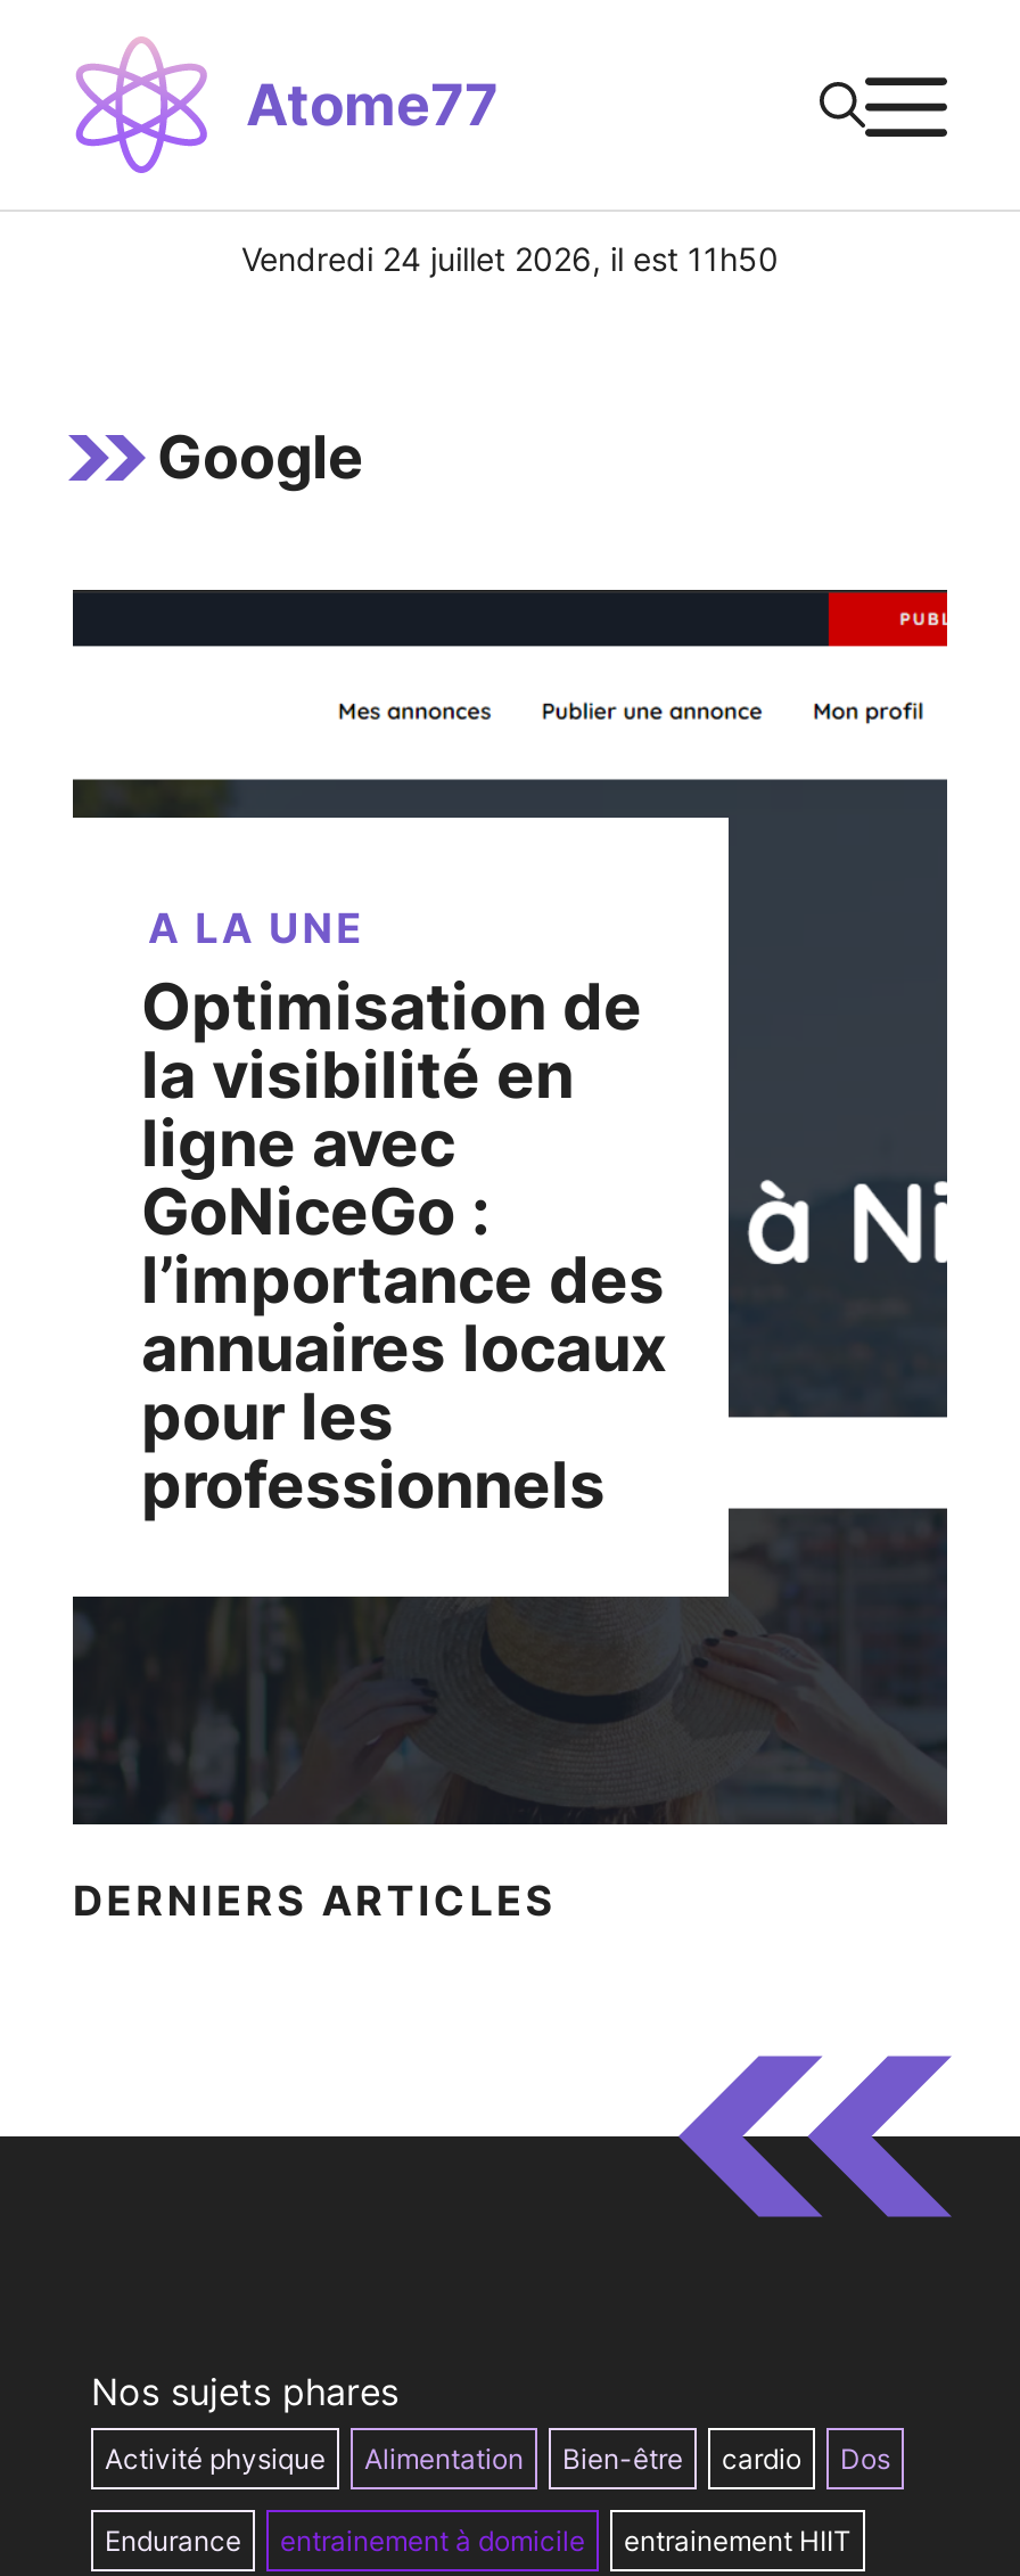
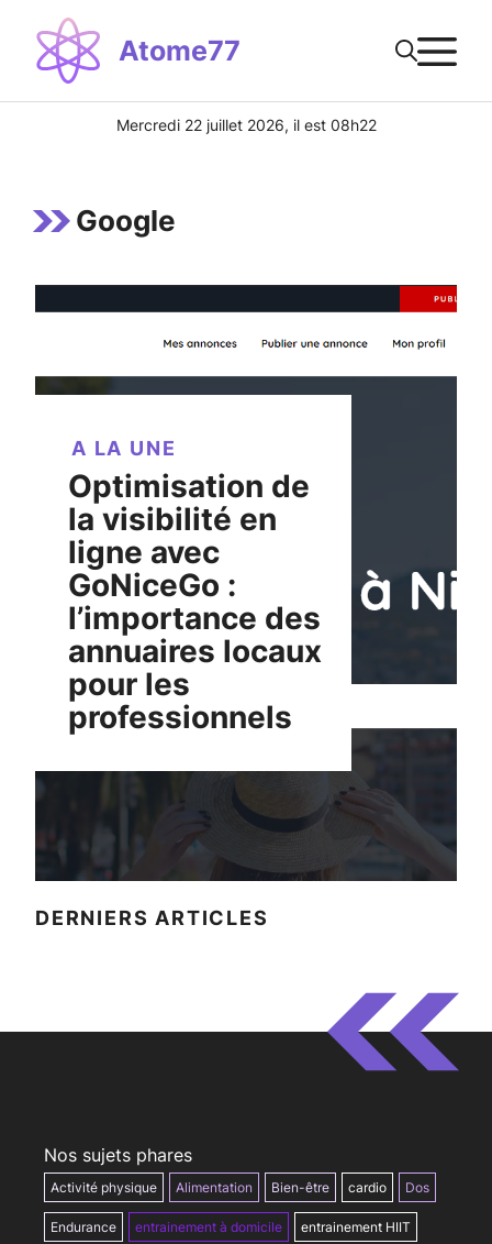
[241,239,779,278] Vendredi 24 juillet 2026, il est 11h50 -> [116,115,376,134] Mercredi 22 juillet 2026, il est 08h22

